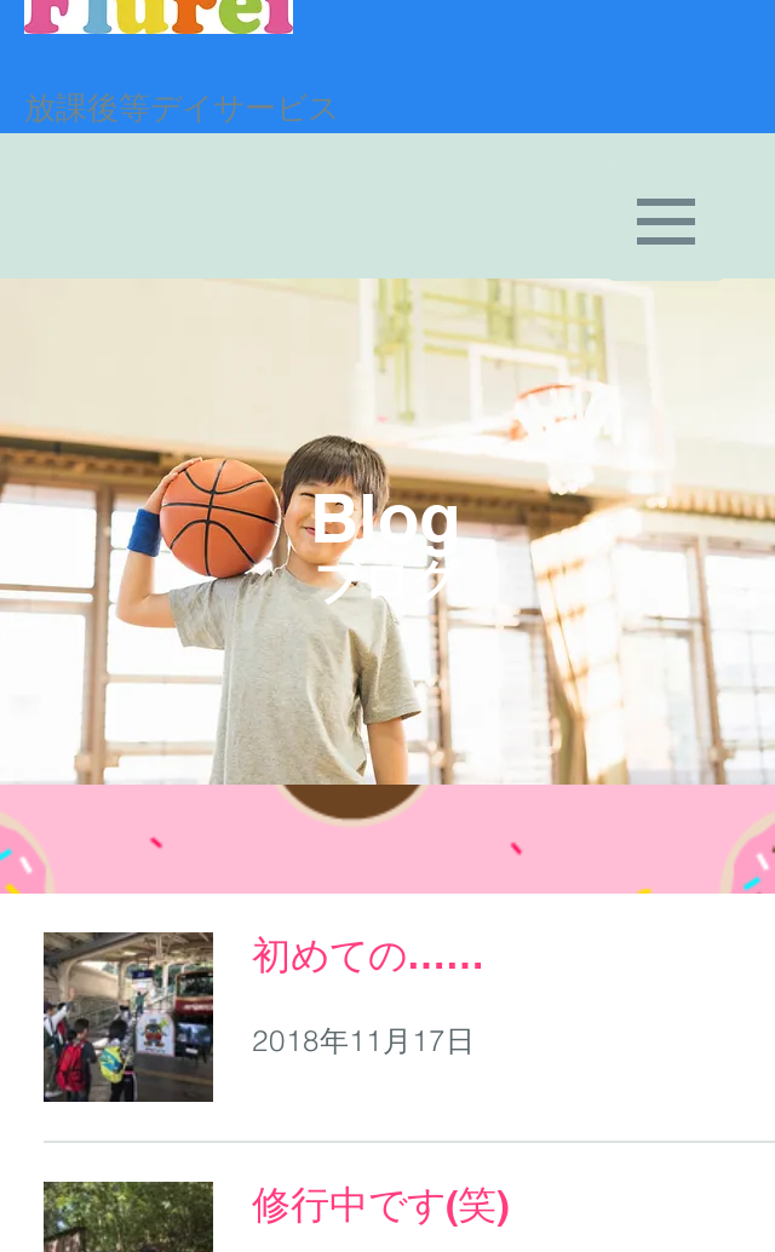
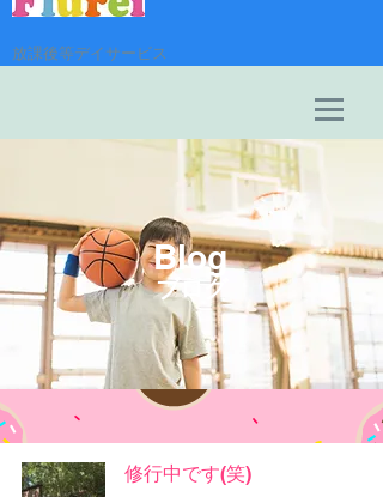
[44,932,484,1141] [image] | 初めての…… | 2018年11月17日 -> none

